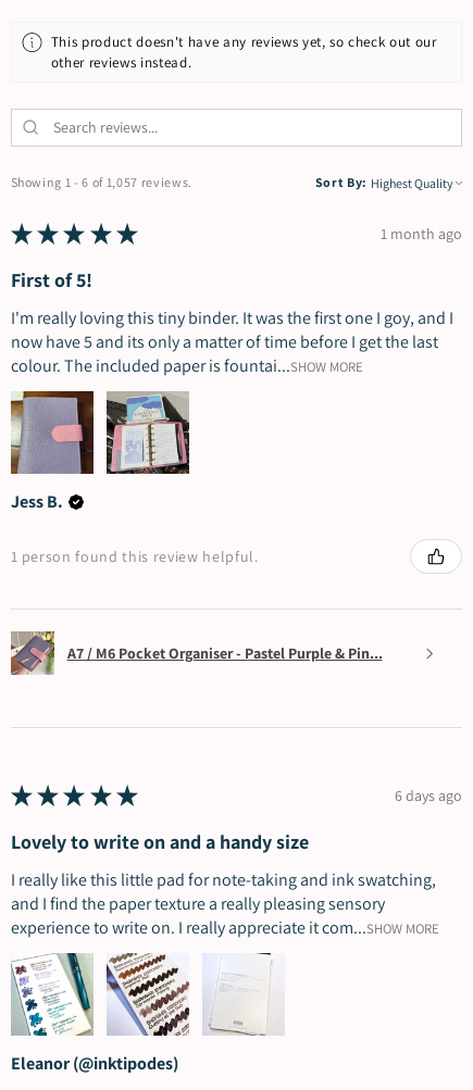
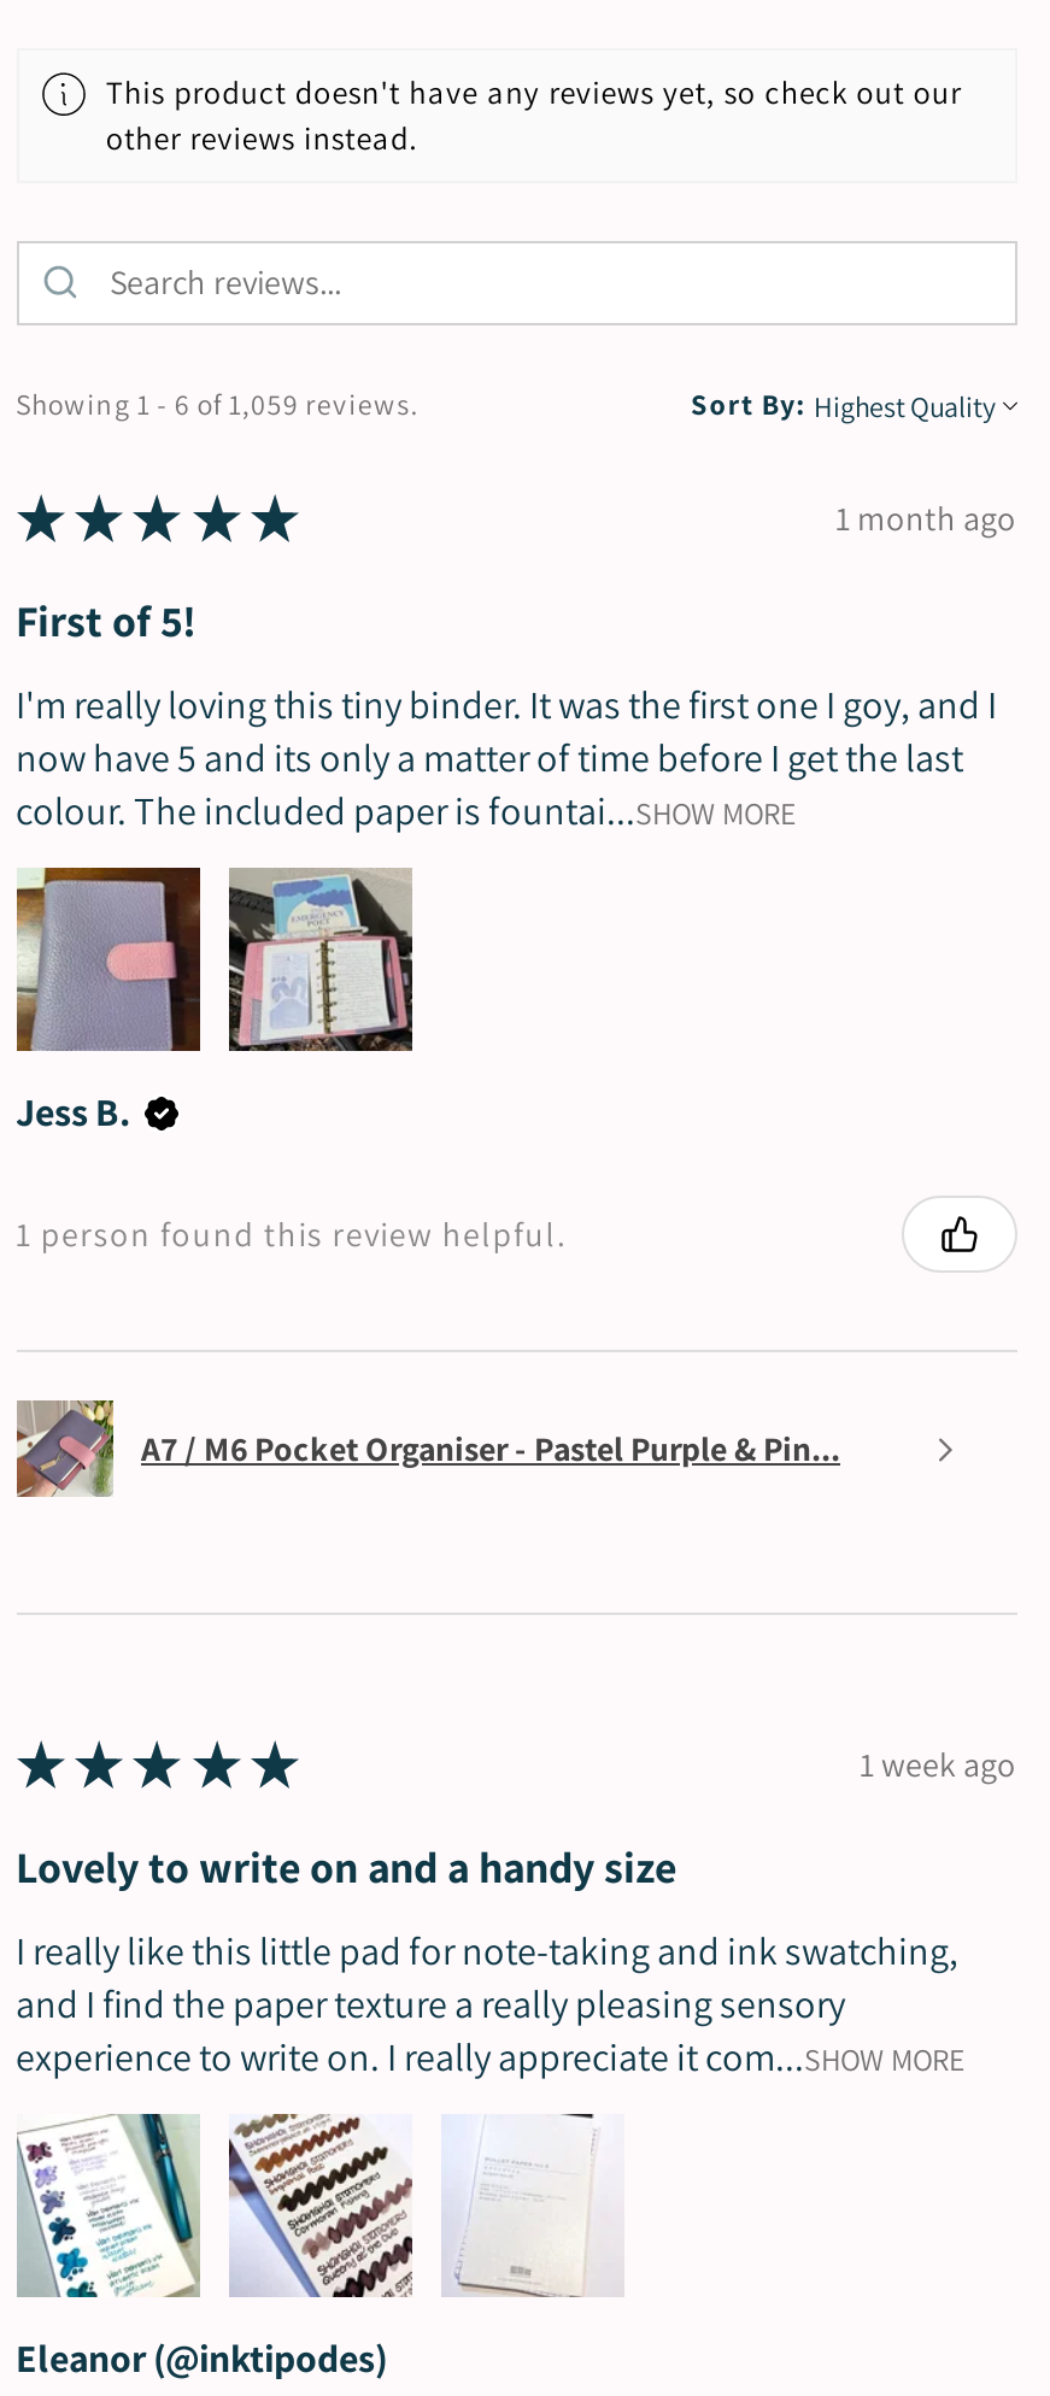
[10,174,192,190] Showing 1 - 6 of 1,057 reviews. -> [16,386,420,422] Showing 1 - 6 of 1,059 reviews.
[394,785,462,805] 6 days ago -> [860,1742,1016,1785] 1 week ago

